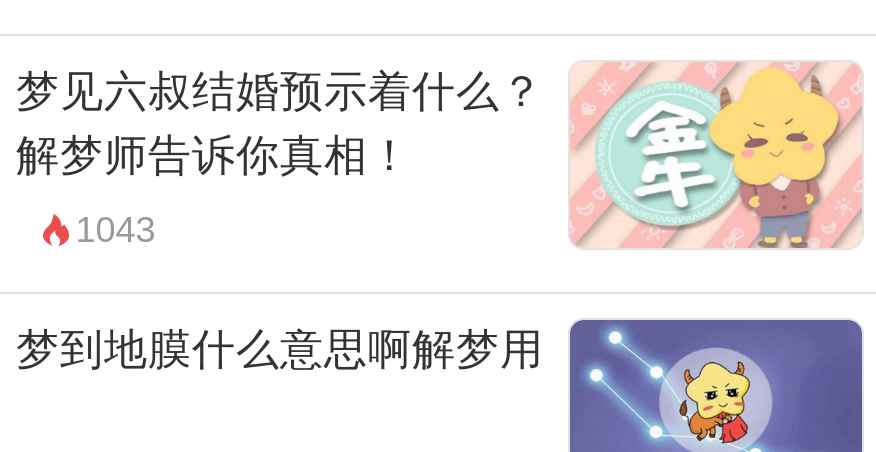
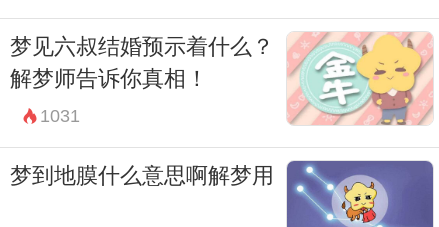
[76,211,156,251] 1043 -> [40,106,80,126] 1031

